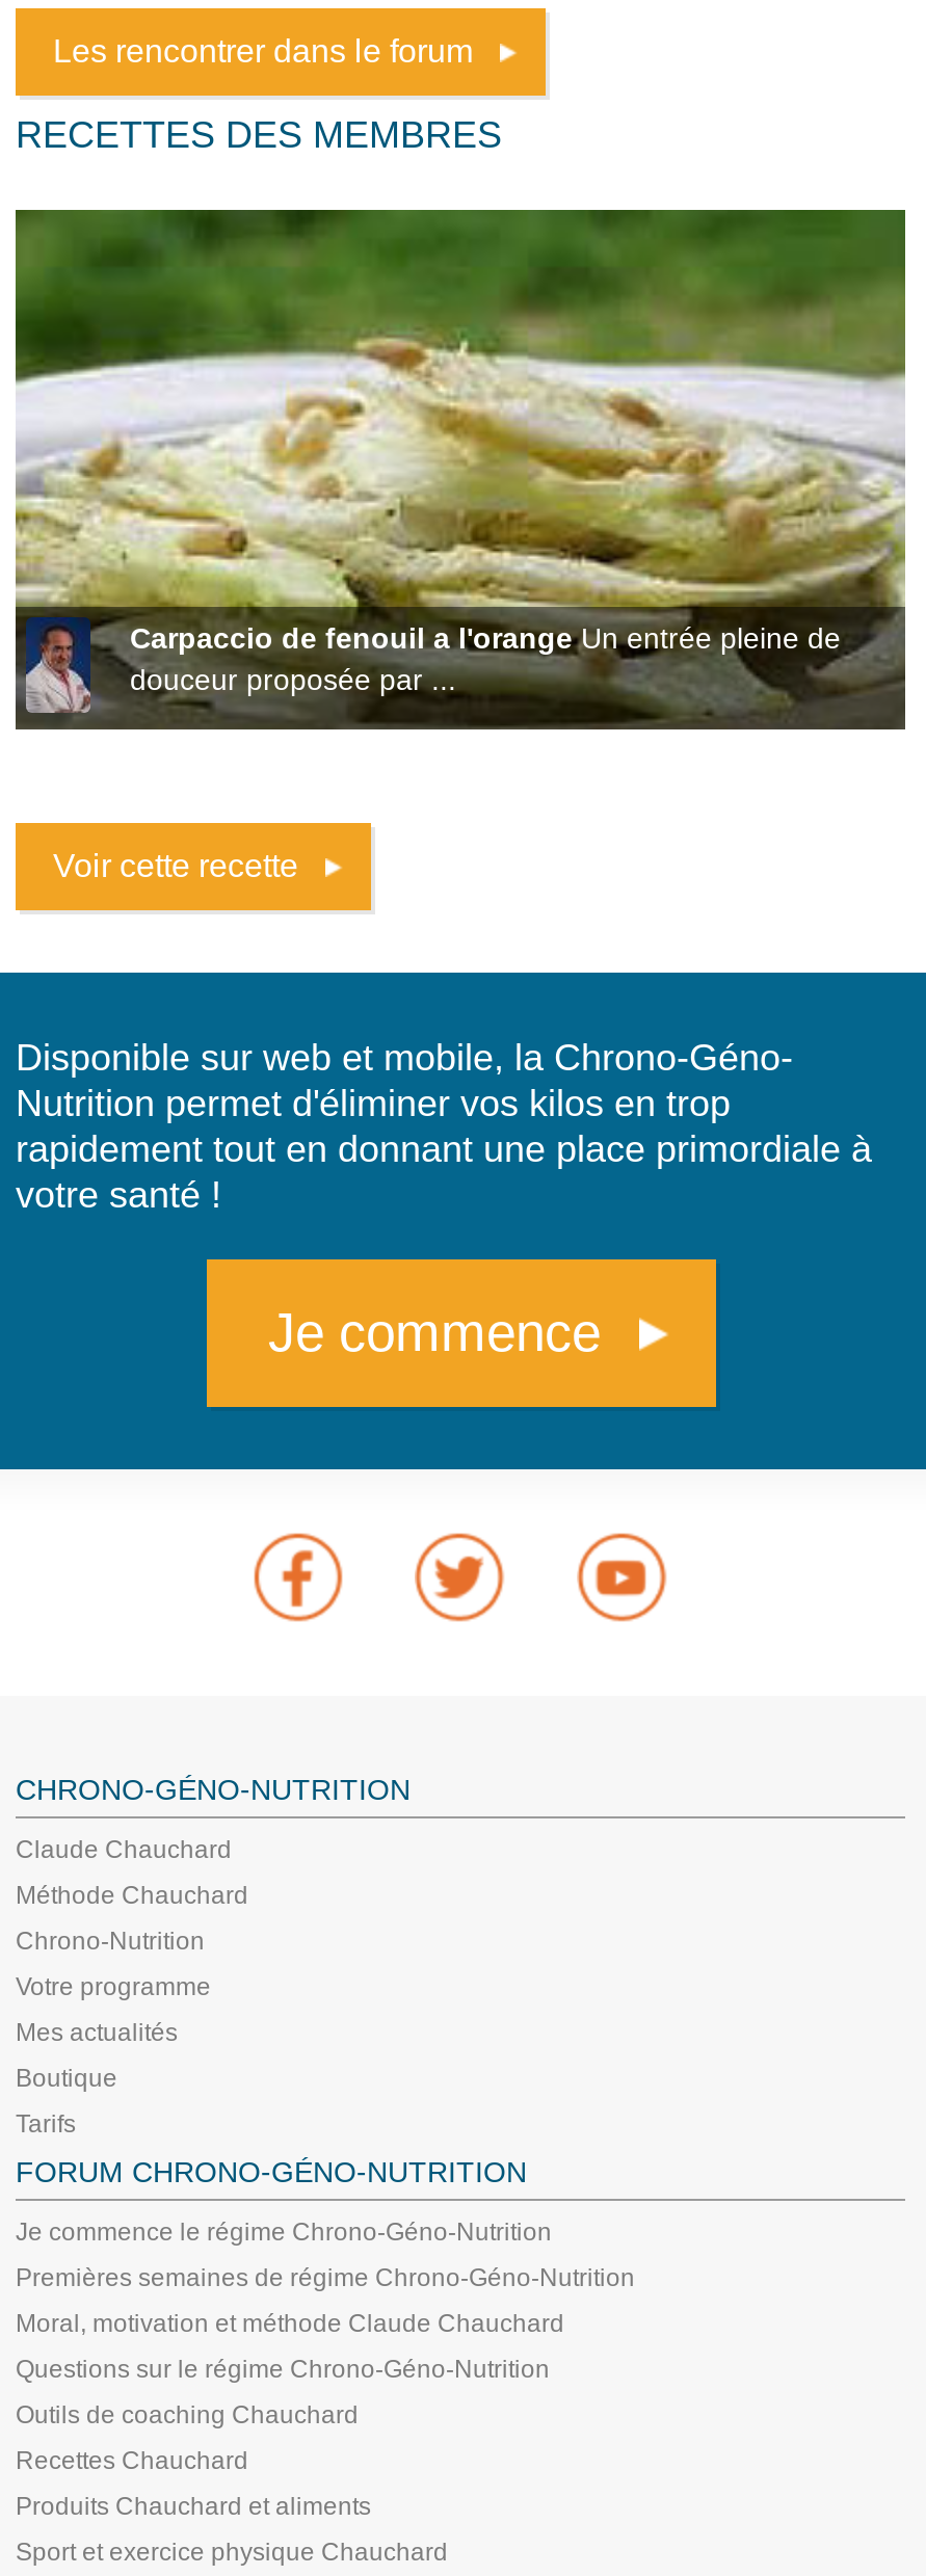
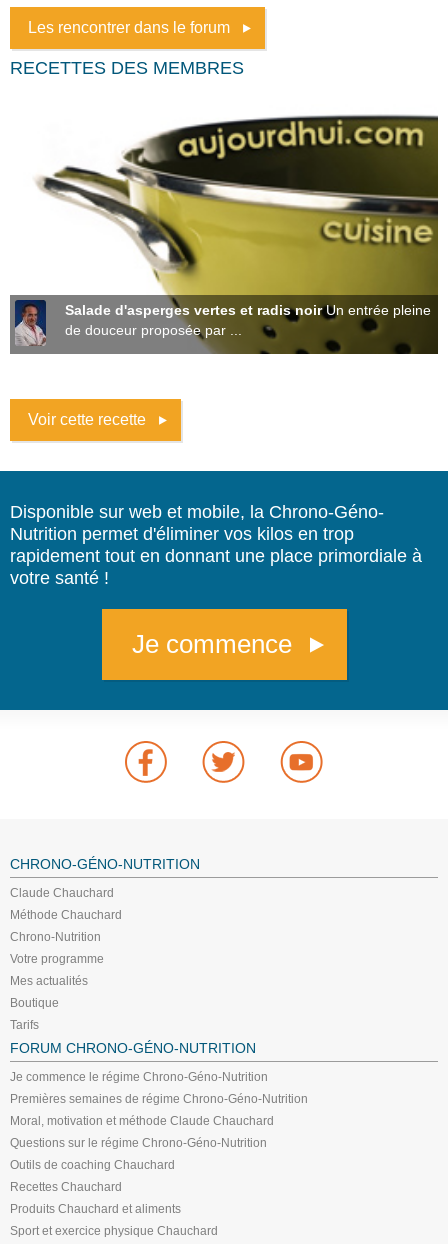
[14,208,907,729] [image] | Carpaccio de fenouil a l'orange Un entrée pleine de | douceur proposée par ... -> [10,104,439,354] [image] | Salade d'asperges vertes et radis noir Un entrée pleine | de douceur proposée par ...

